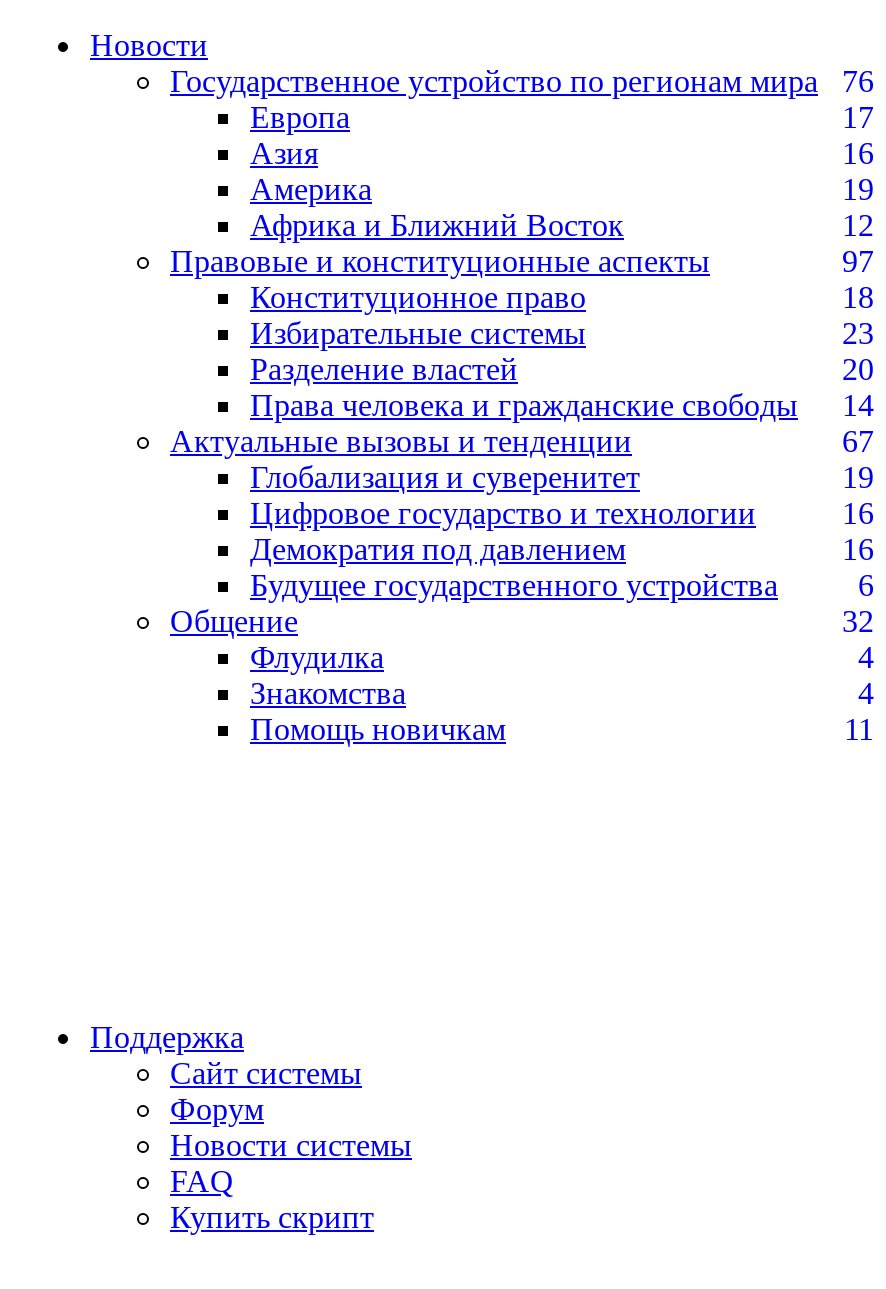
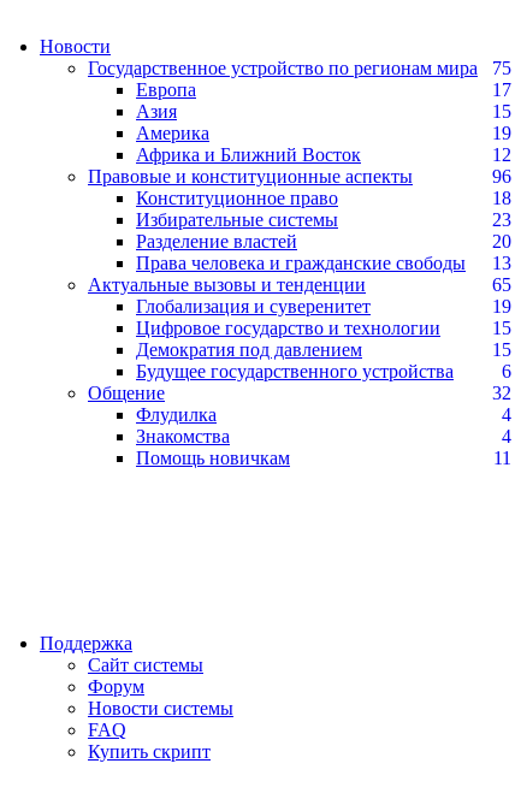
[170,64,874,98] Государственное устройство по регионам мира 76 -> [88,58,511,78] Государственное устройство по регионам мира 75
[842,136,874,170] 16 -> [492,101,511,122] 15
[842,244,874,278] 97 -> [492,166,511,187] 96
[250,388,874,422] Права человека и гражданские свободы 14 -> [136,253,511,273] Права человека и гражданские свободы 13
[842,424,874,458] 67 -> [492,274,511,295] 65
[842,496,874,530] 16 -> [492,318,511,338] 15
[842,532,874,566] 16 -> [492,339,511,360] 15

